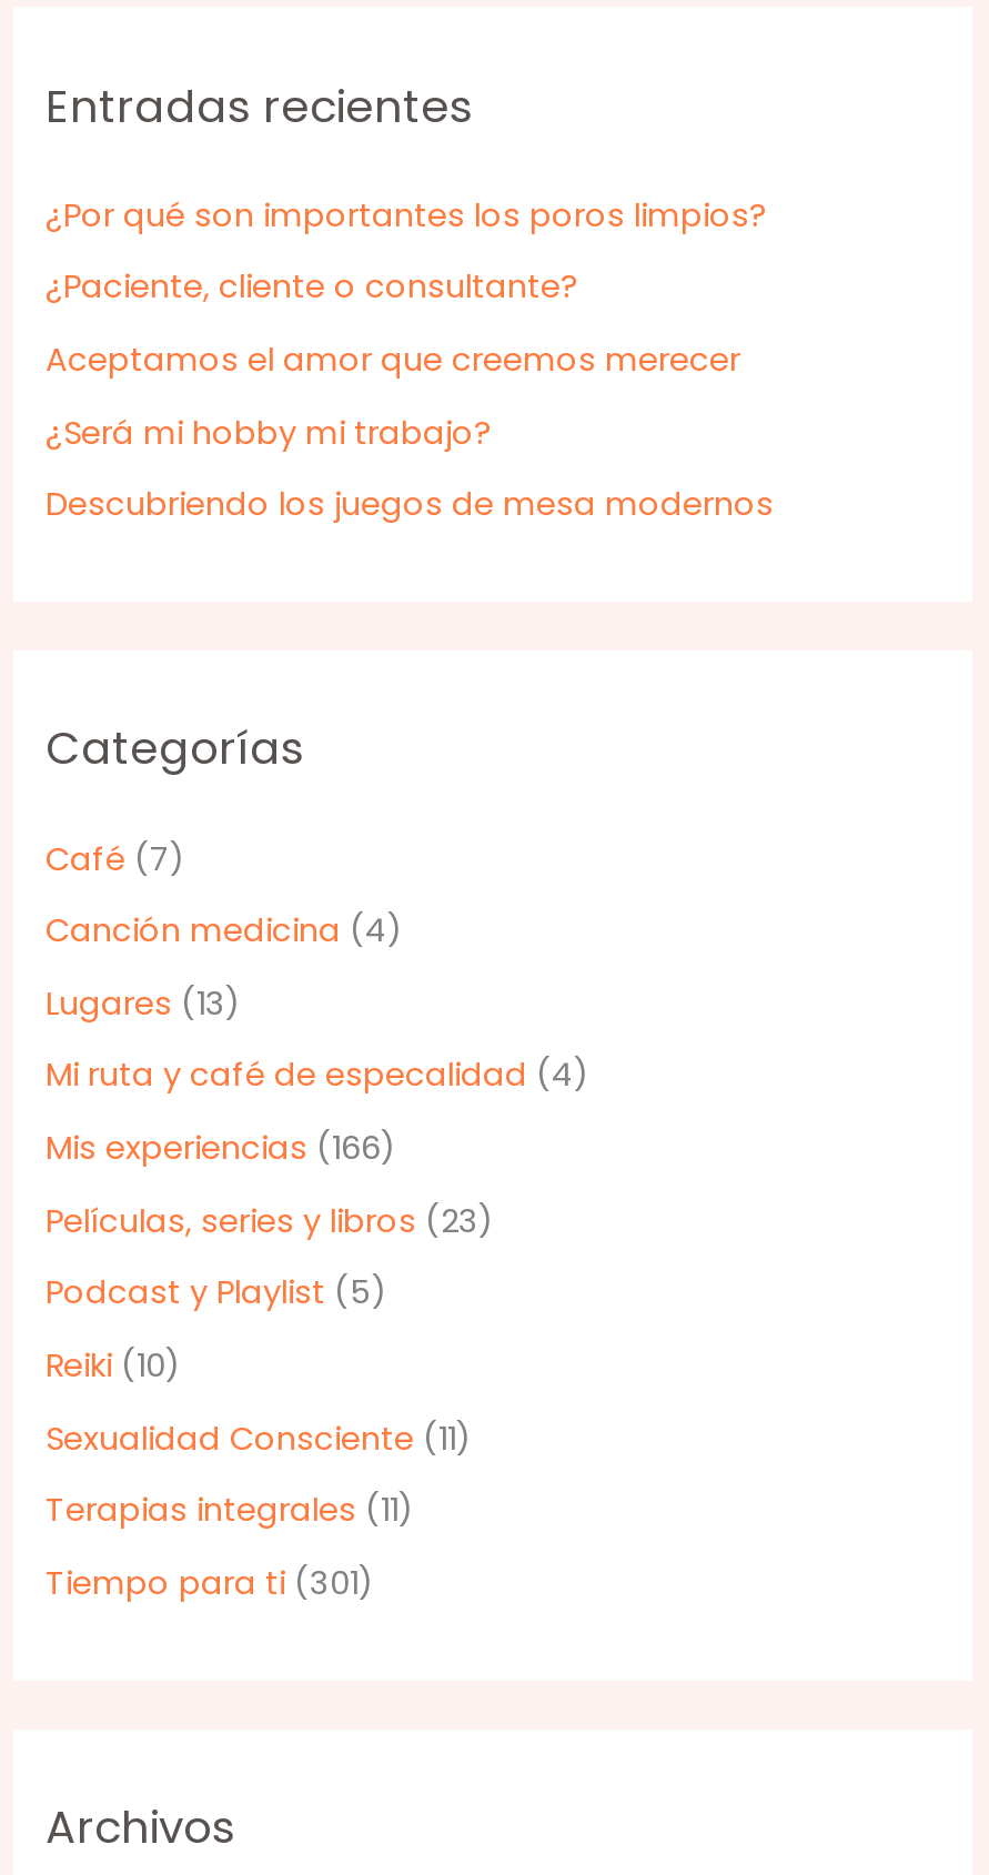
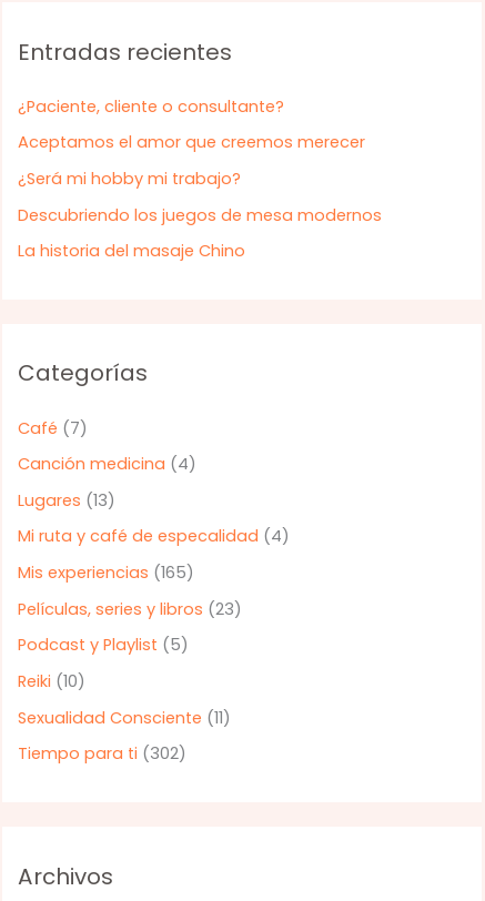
[46,192,767,237] ¿Por qué son importantes los poros limpios? -> none
none -> [18,240,246,262] La historia del masaje Chino
[46,1126,396,1170] Mis experiencias (166) -> [18,562,195,584] Mis experiencias (165)
[46,1488,414,1605] Terapias integrales (11) | Tiempo para ti (301) -> [18,743,187,765] Tiempo para ti (302)

